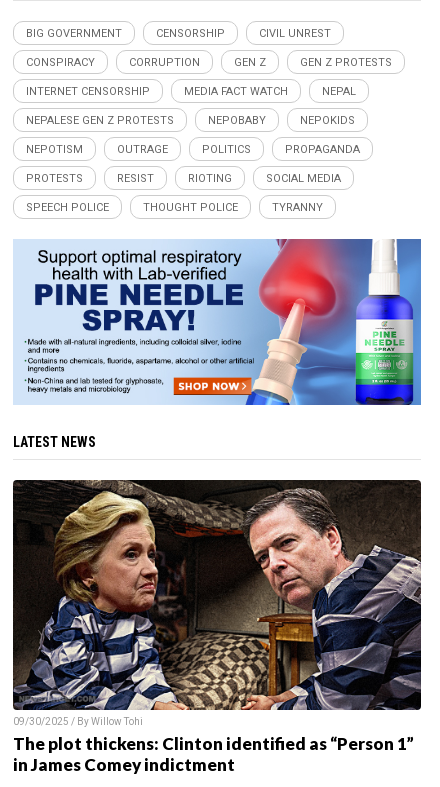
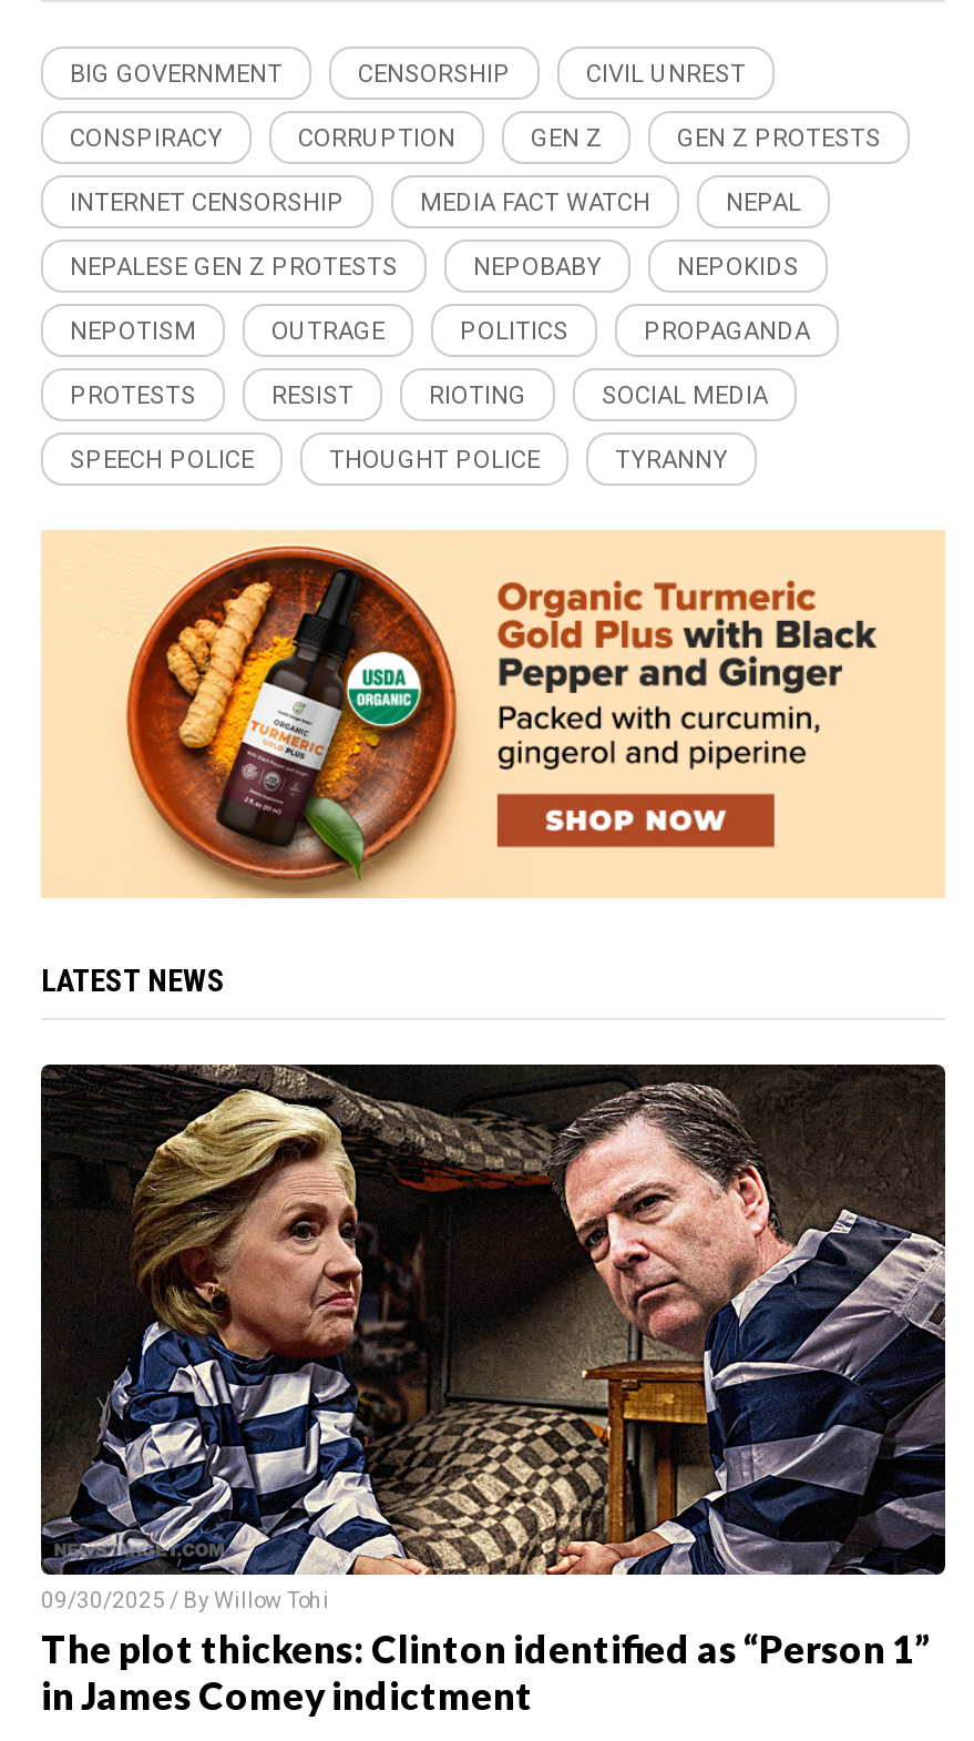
[13,238,422,406] [image] -> [41,530,945,900] [image]

